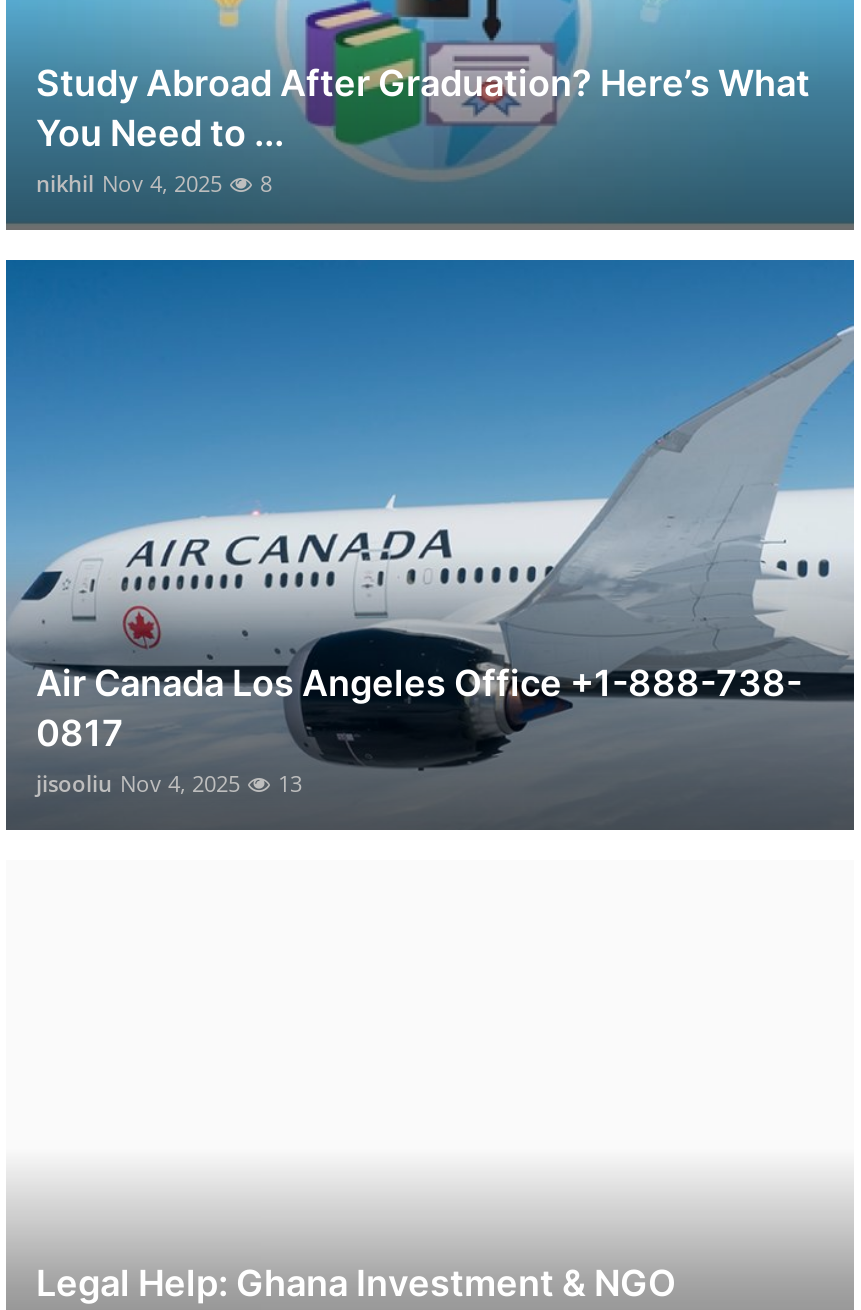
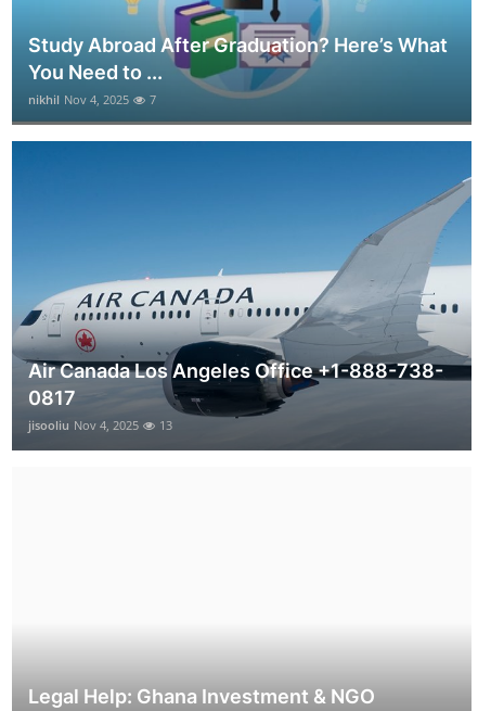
[36,169,272,199] nikhil Nov 4, 2025 8 -> [28,92,156,108] nikhil Nov 4, 2025 7

